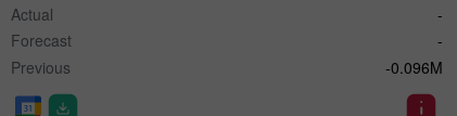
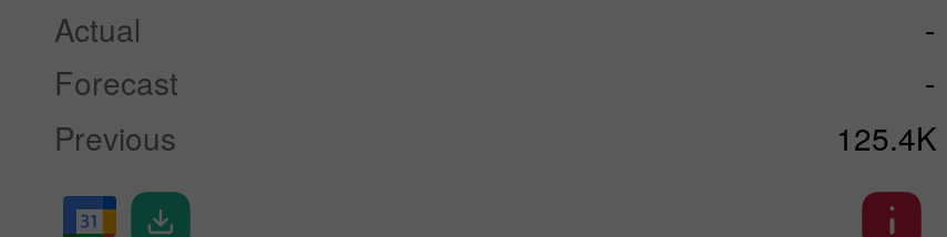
[385,56,443,78] -0.096M -> [836,115,936,159] 125.4K

